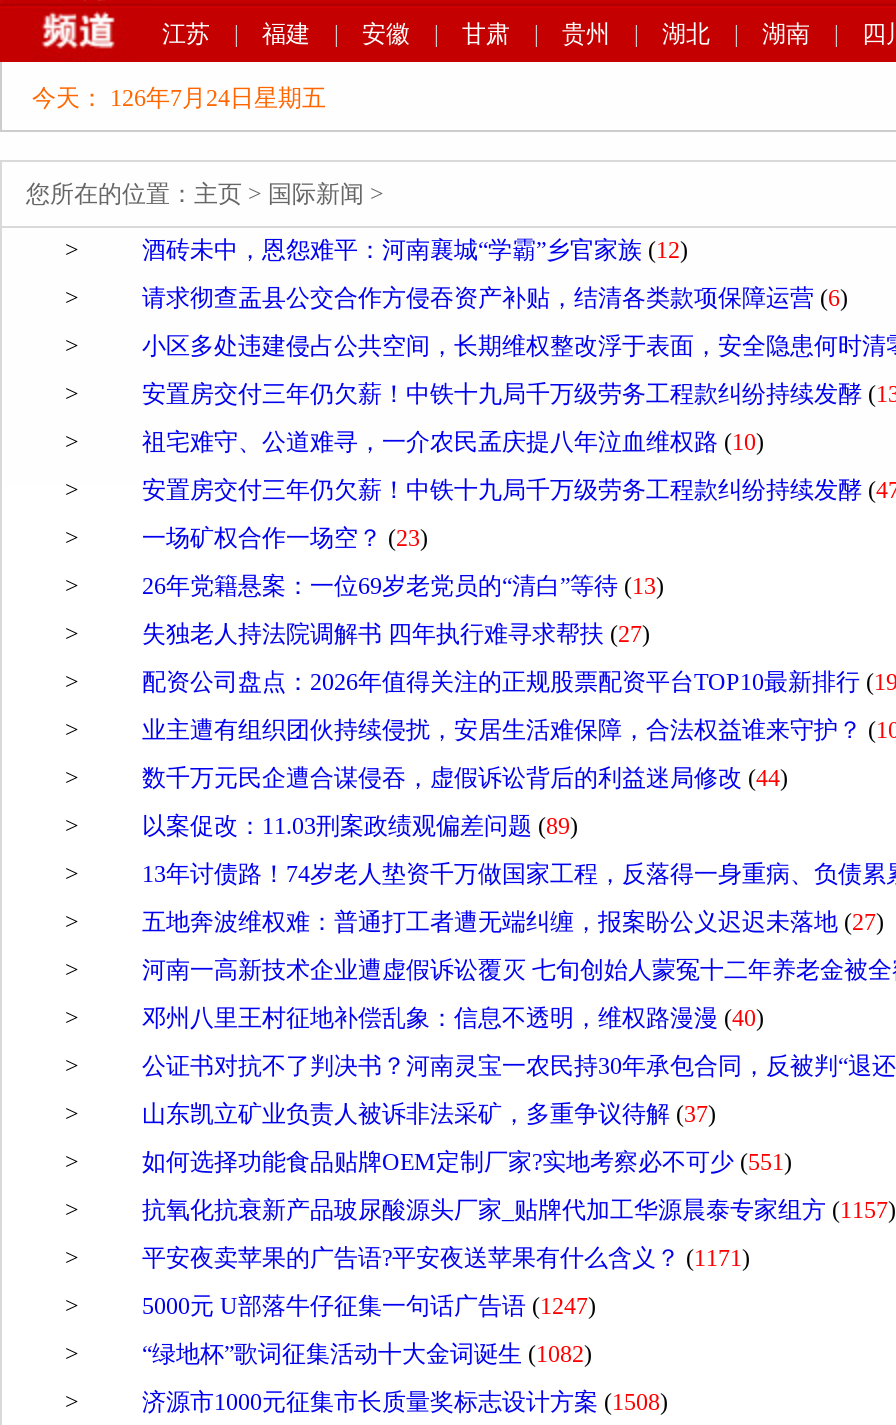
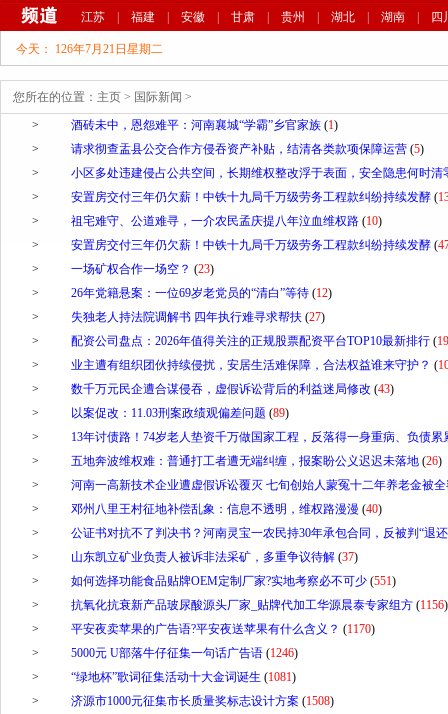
[32,84,326,112] 今天：126年7月24日星期五 -> [16,42,163,56] 今天：126年7月21日星期二
[142,236,688,264] 酒砖未中，恩怨难平：河南襄城“学霸”乡官家族(12) -> [71,118,338,132] 酒砖未中，恩怨难平：河南襄城“学霸”乡官家族(1)
[142,284,848,312] 请求彻查盂县公交合作方侵吞资产补贴，结清各类款项保障运营(6) -> [71,142,424,156] 请求彻查盂县公交合作方侵吞资产补贴，结清各类款项保障运营(5)
[142,572,664,600] 26年党籍悬案：一位69岁老党员的“清白”等待(13) -> [71,286,332,300] 26年党籍悬案：一位69岁老党员的“清白”等待(12)
[142,764,788,792] 数千万元民企遭合谋侵吞，虚假诉讼背后的利益迷局修改(44) -> [71,382,394,396] 数千万元民企遭合谋侵吞，虚假诉讼背后的利益迷局修改(43)
[142,908,884,936] 五地奔波维权难：普通打工者遭无端纠缠，报案盼公义迟迟未落地(27) -> [71,454,442,468] 五地奔波维权难：普通打工者遭无端纠缠，报案盼公义迟迟未落地(26)
[142,1196,896,1224] 抗氧化抗衰新产品玻尿酸源头厂家_贴牌代加工华源晨泰专家组方(1157) -> [71,598,448,612] 抗氧化抗衰新产品玻尿酸源头厂家_贴牌代加工华源晨泰专家组方(1156)
[142,1244,750,1272] 平安夜卖苹果的广告语?平安夜送苹果有什么含义？(1171) -> [71,622,375,636] 平安夜卖苹果的广告语?平安夜送苹果有什么含义？(1170)
[142,1292,596,1320] 5000元 U部落牛仔征集一句话广告语(1247) -> [71,646,298,660] 5000元 U部落牛仔征集一句话广告语(1246)
[142,1340,592,1368] “绿地杯”歌词征集活动十大金词诞生(1082) -> [71,670,296,684] “绿地杯”歌词征集活动十大金词诞生(1081)

